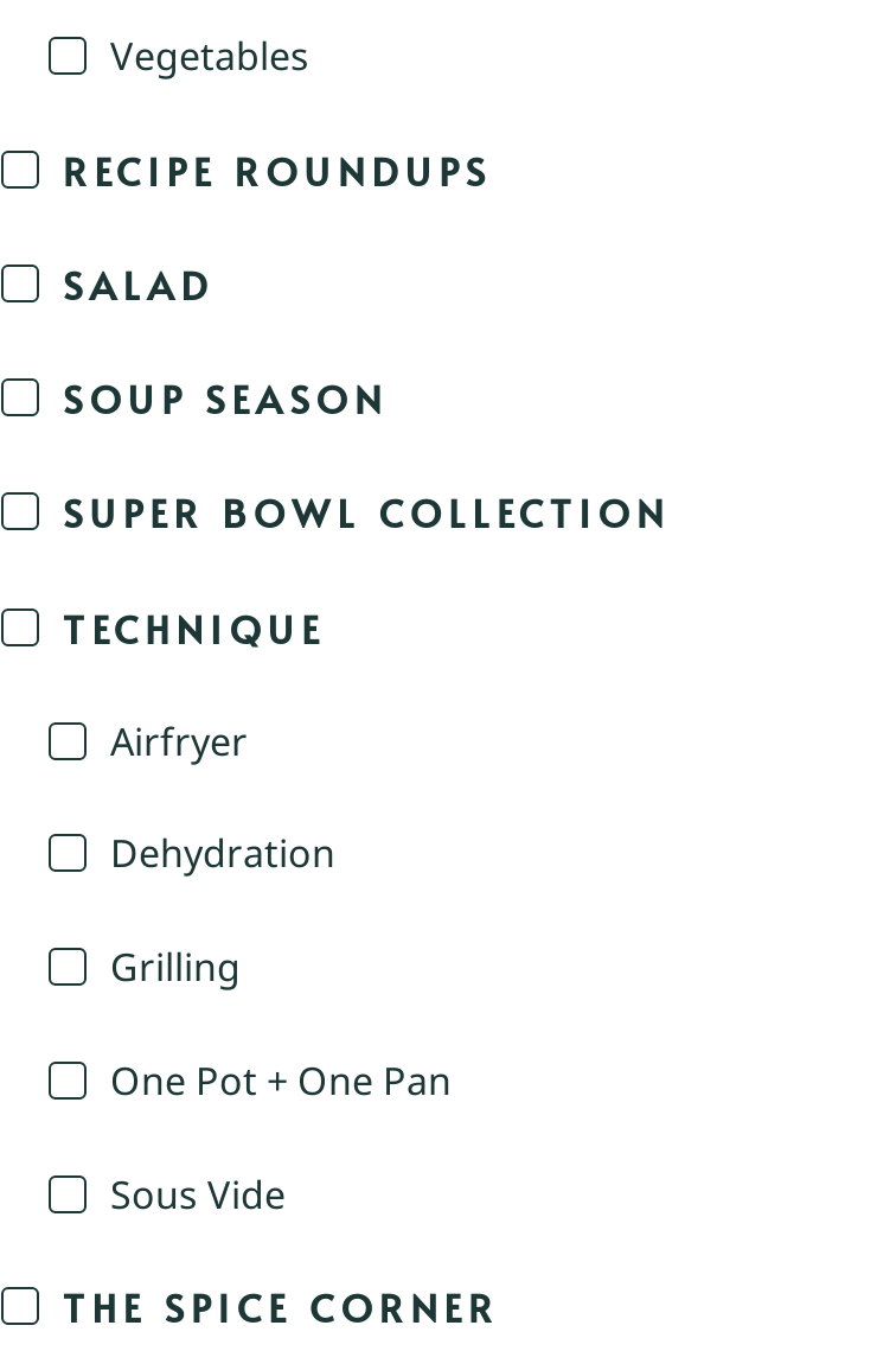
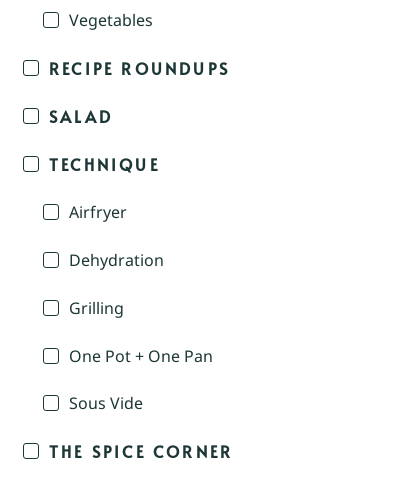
[63,372,670,538] SOUP SEASON | SUPER BOWL COLLECTION -> none

